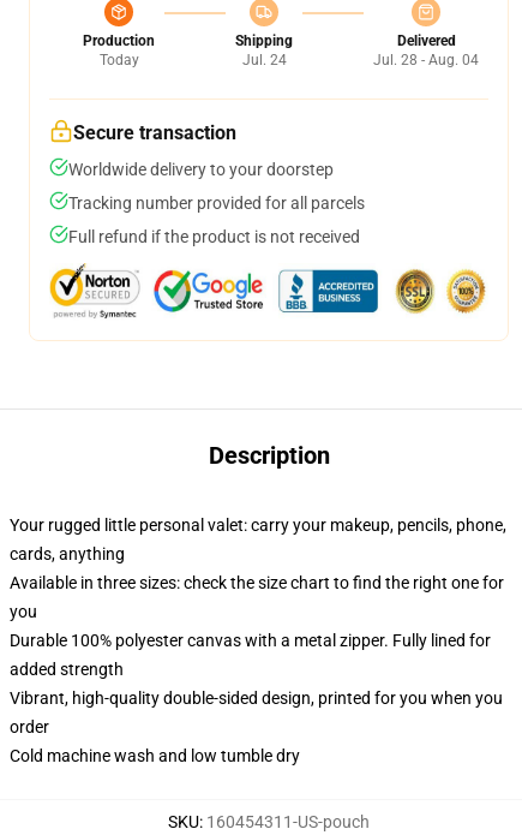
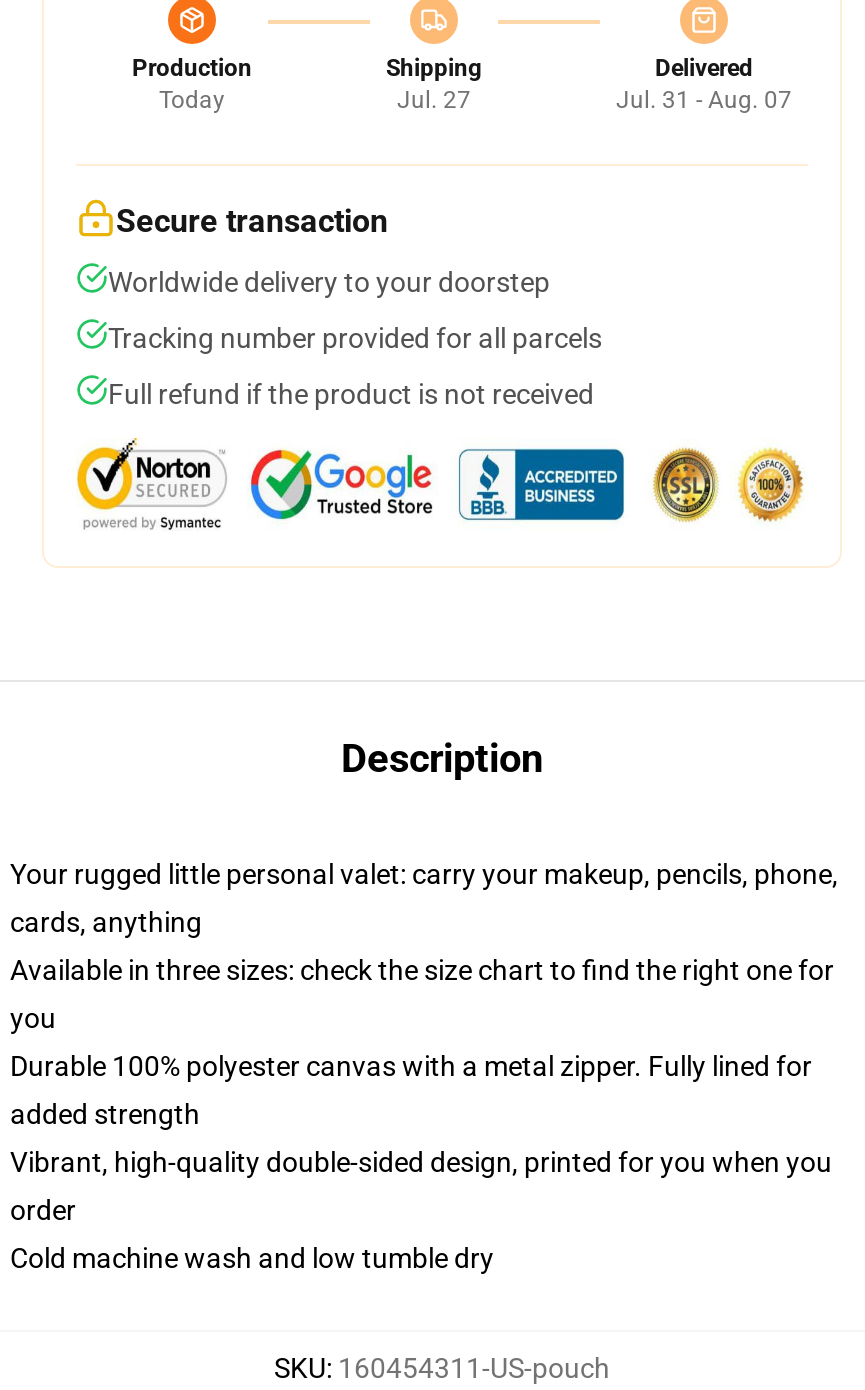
[242,52,286,68] Jul. 24 -> [397,86,471,114] Jul. 27
[373,52,479,68] Jul. 28 - Aug. 04 -> [616,86,792,114] Jul. 31 - Aug. 07

